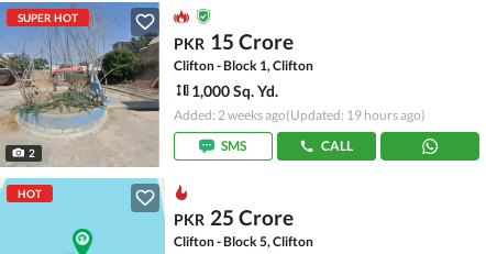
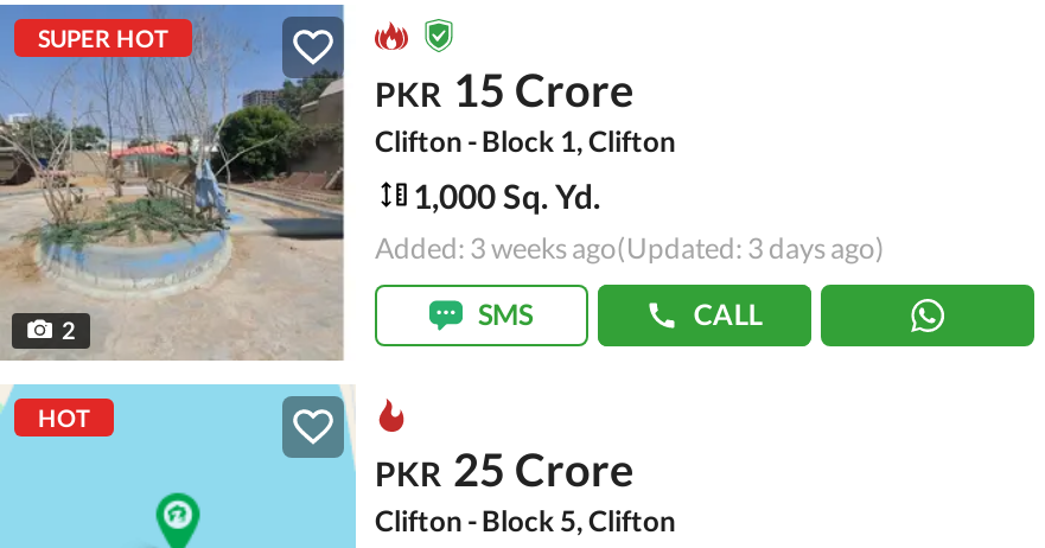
[174,107,426,123] Added: 2 weeks ago(Updated: 19 hours ago) -> [375,230,885,266] Added: 3 weeks ago(Updated: 3 days ago)

